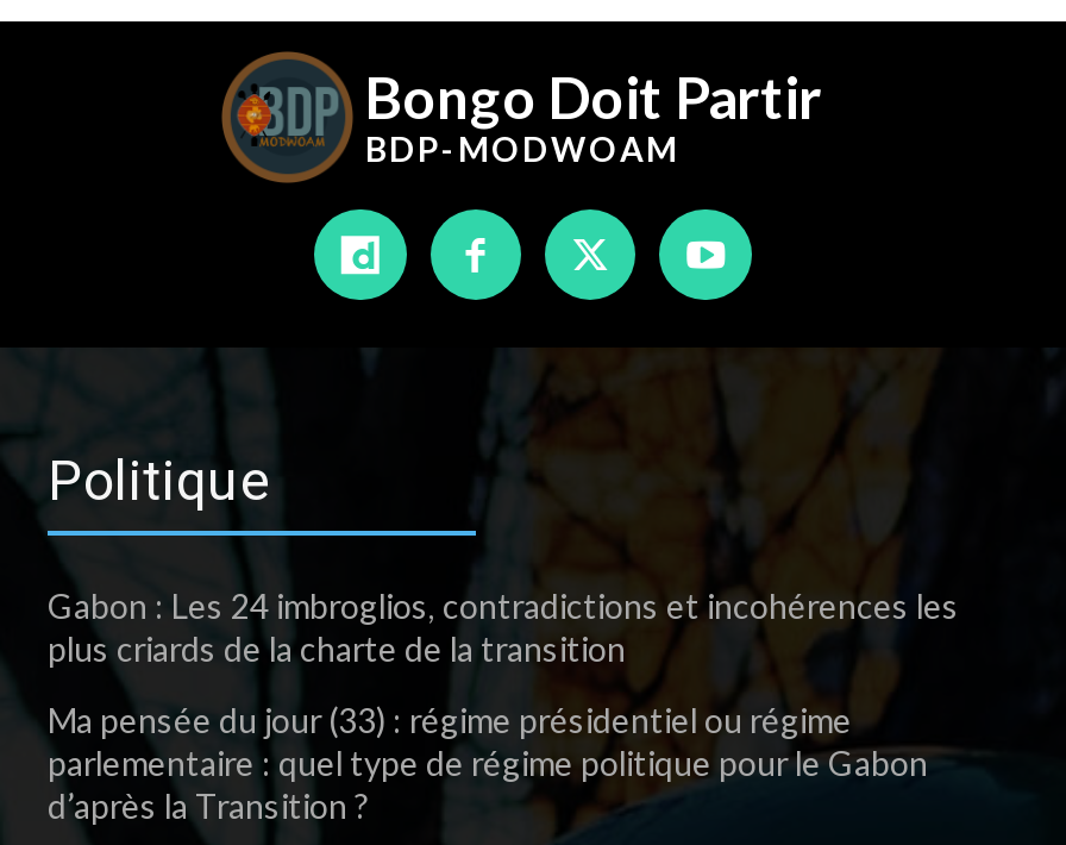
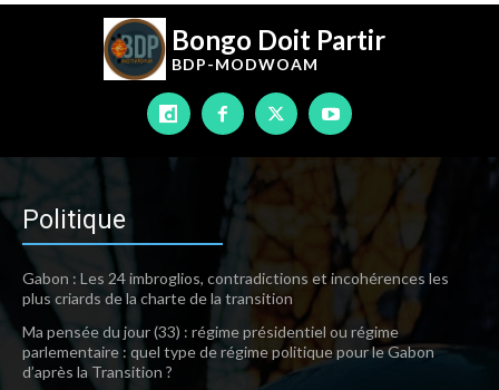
[221,50,355,183] [image] -> [102,17,167,81] [image]

